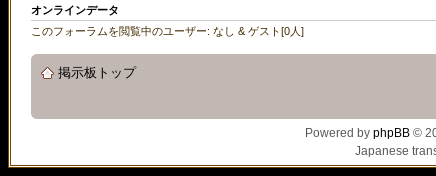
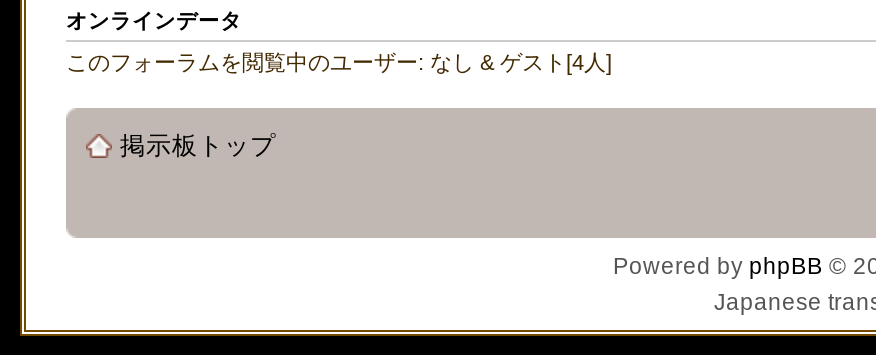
[31,25,304,37] このフォーラムを閲覧中のユーザー: なし & ゲスト[0人] -> [66,49,612,73] このフォーラムを閲覧中のユーザー: なし & ゲスト[4人]

